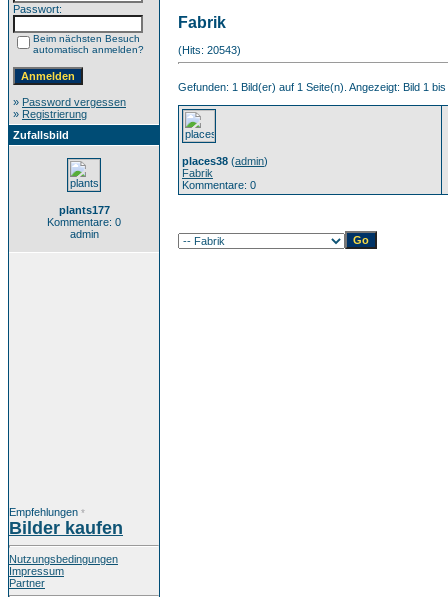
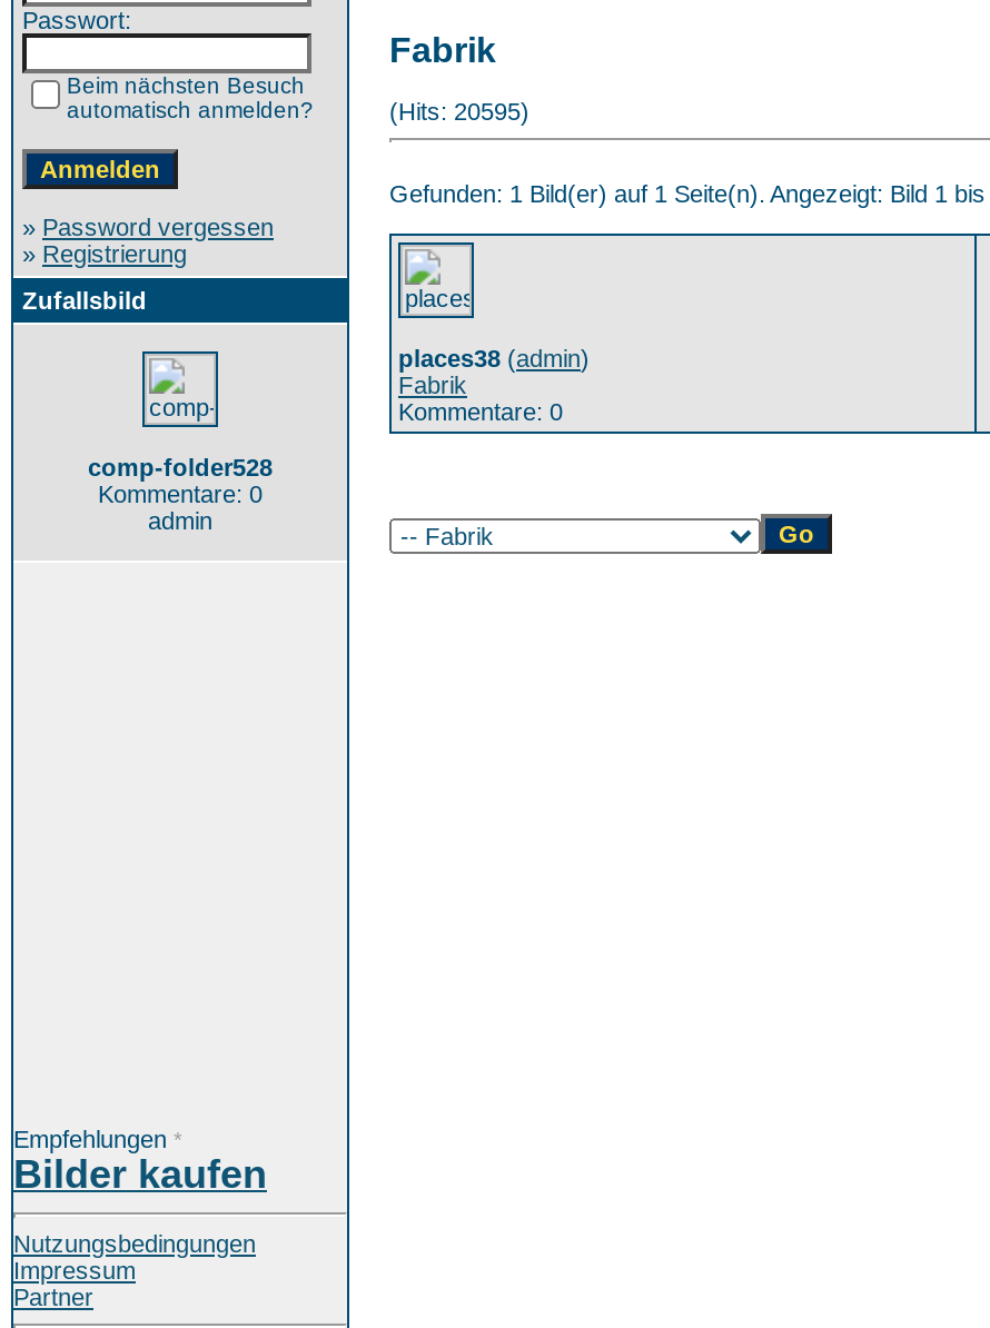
[178,44,241,56] (Hits: 20543) -> [389,98,529,125] (Hits: 20595)
[58,204,109,216] plants177 -> [88,454,273,480] comp-folder528

